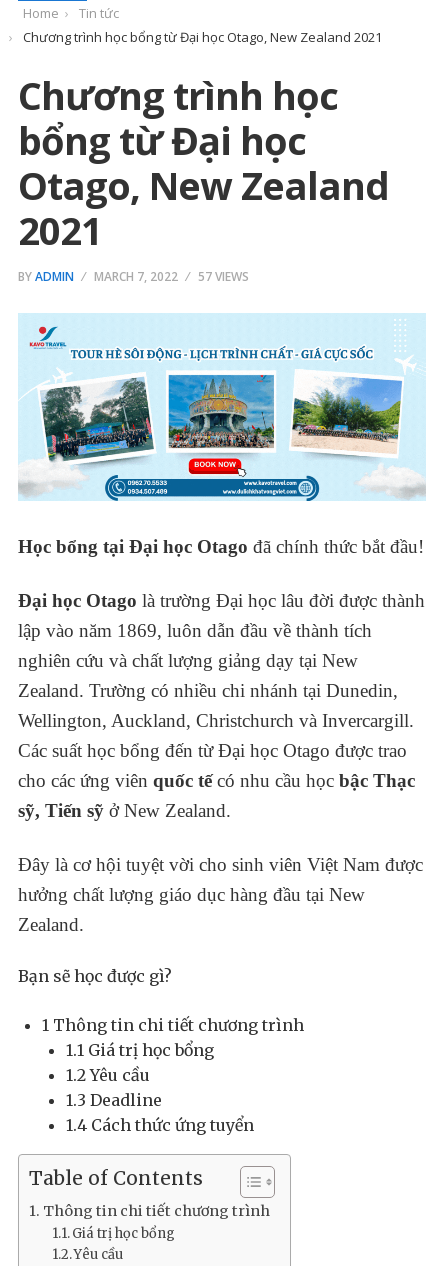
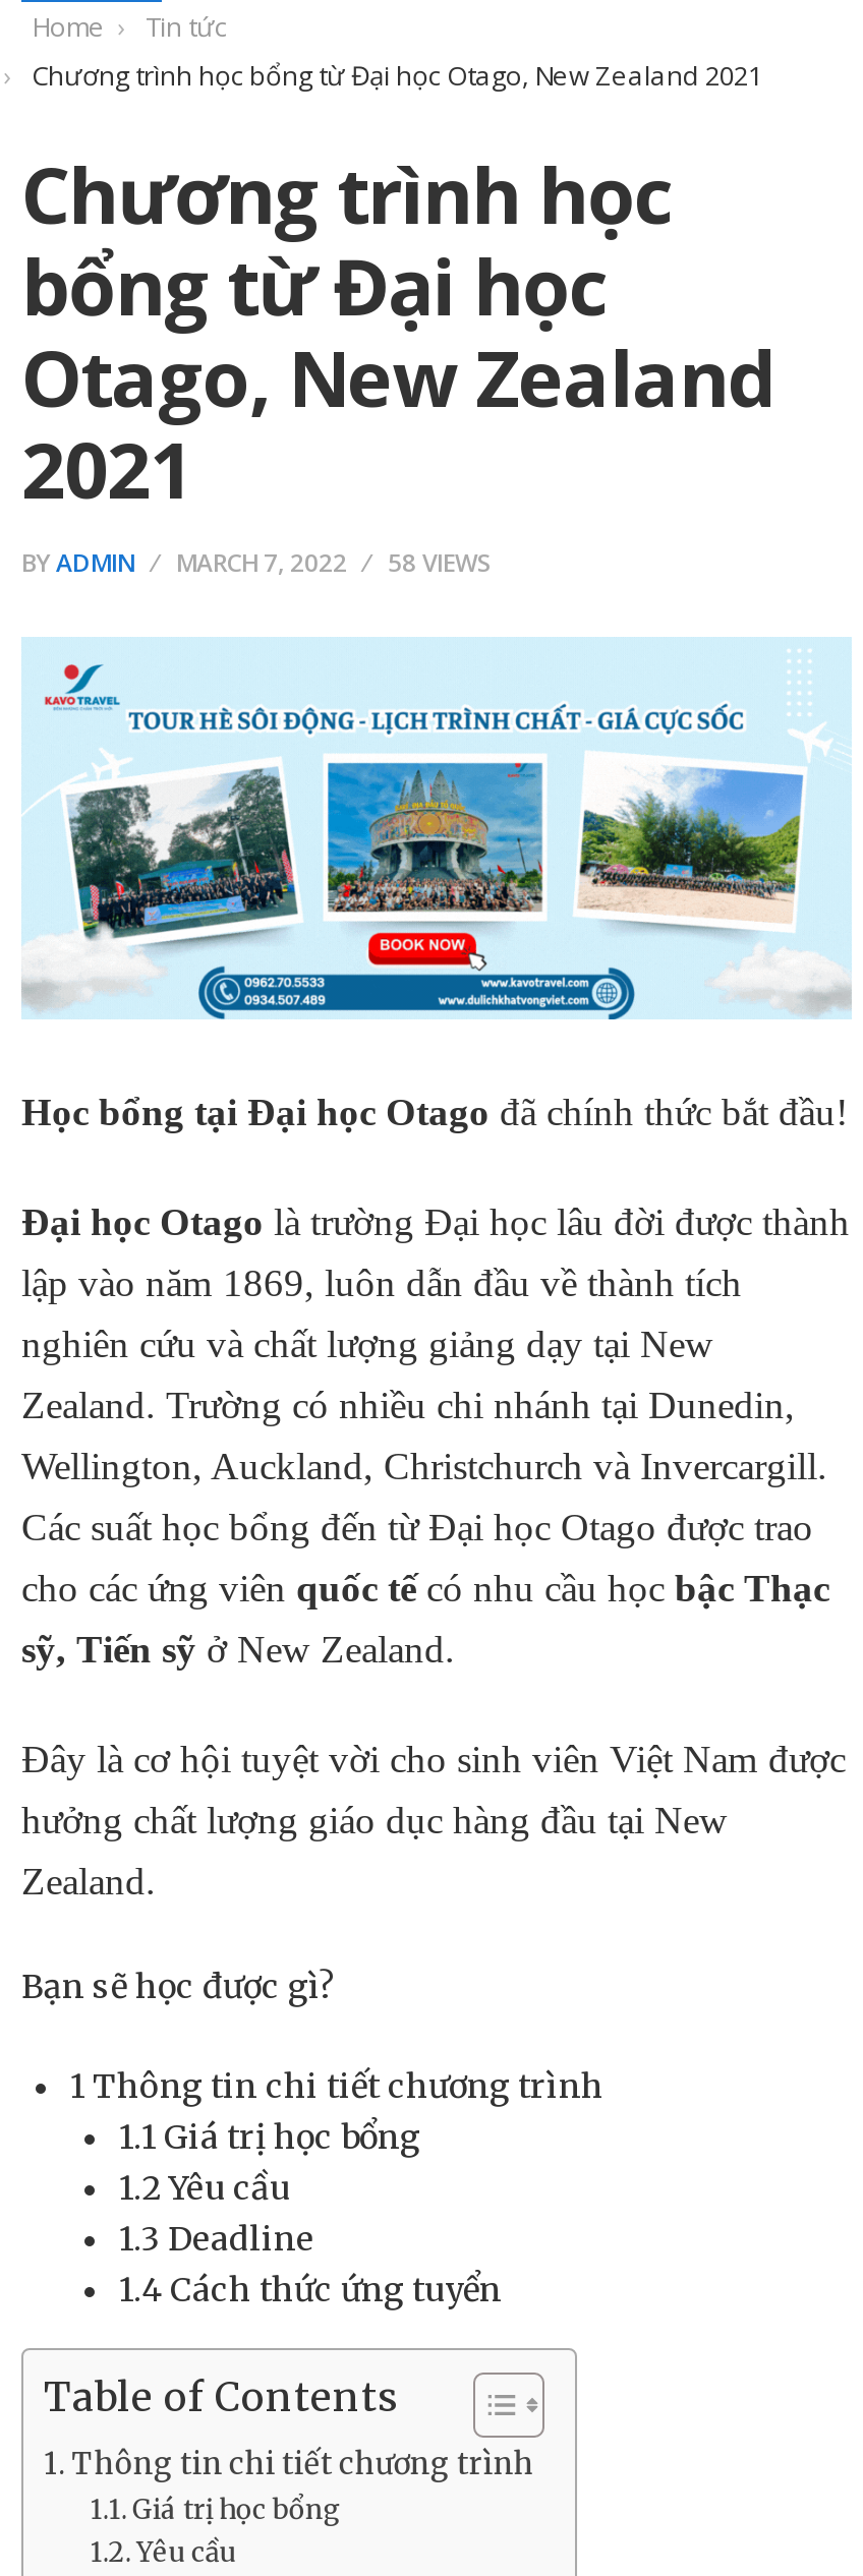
[18,268,249,285] BY ADMIN MARCH 7, 2022 57 VIEWS -> [21,545,492,580] BY ADMIN MARCH 7, 2022 58 VIEWS

